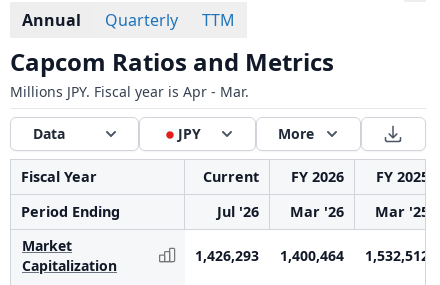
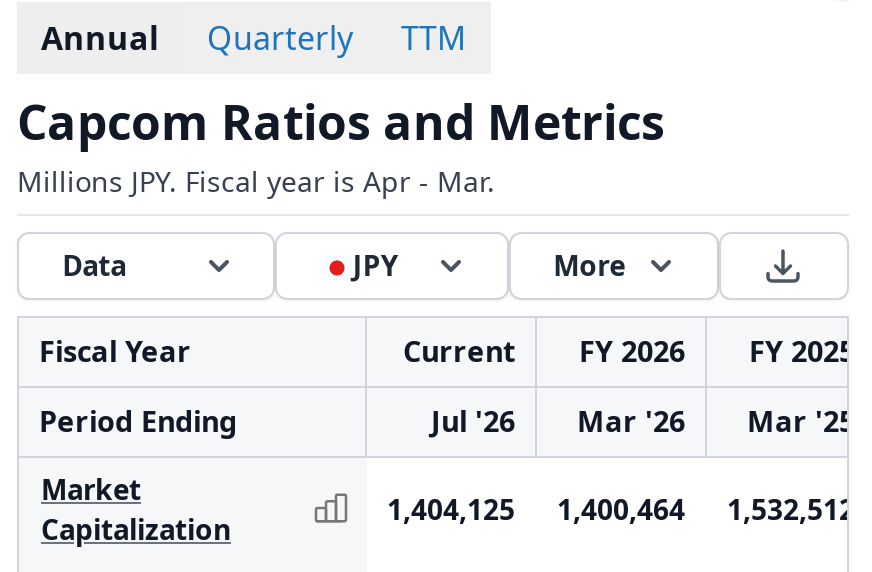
[195,246,429,265] 1,426,293 1,400,464 1,532,512 -> [387,490,855,528] 1,404,125 1,400,464 1,532,512

